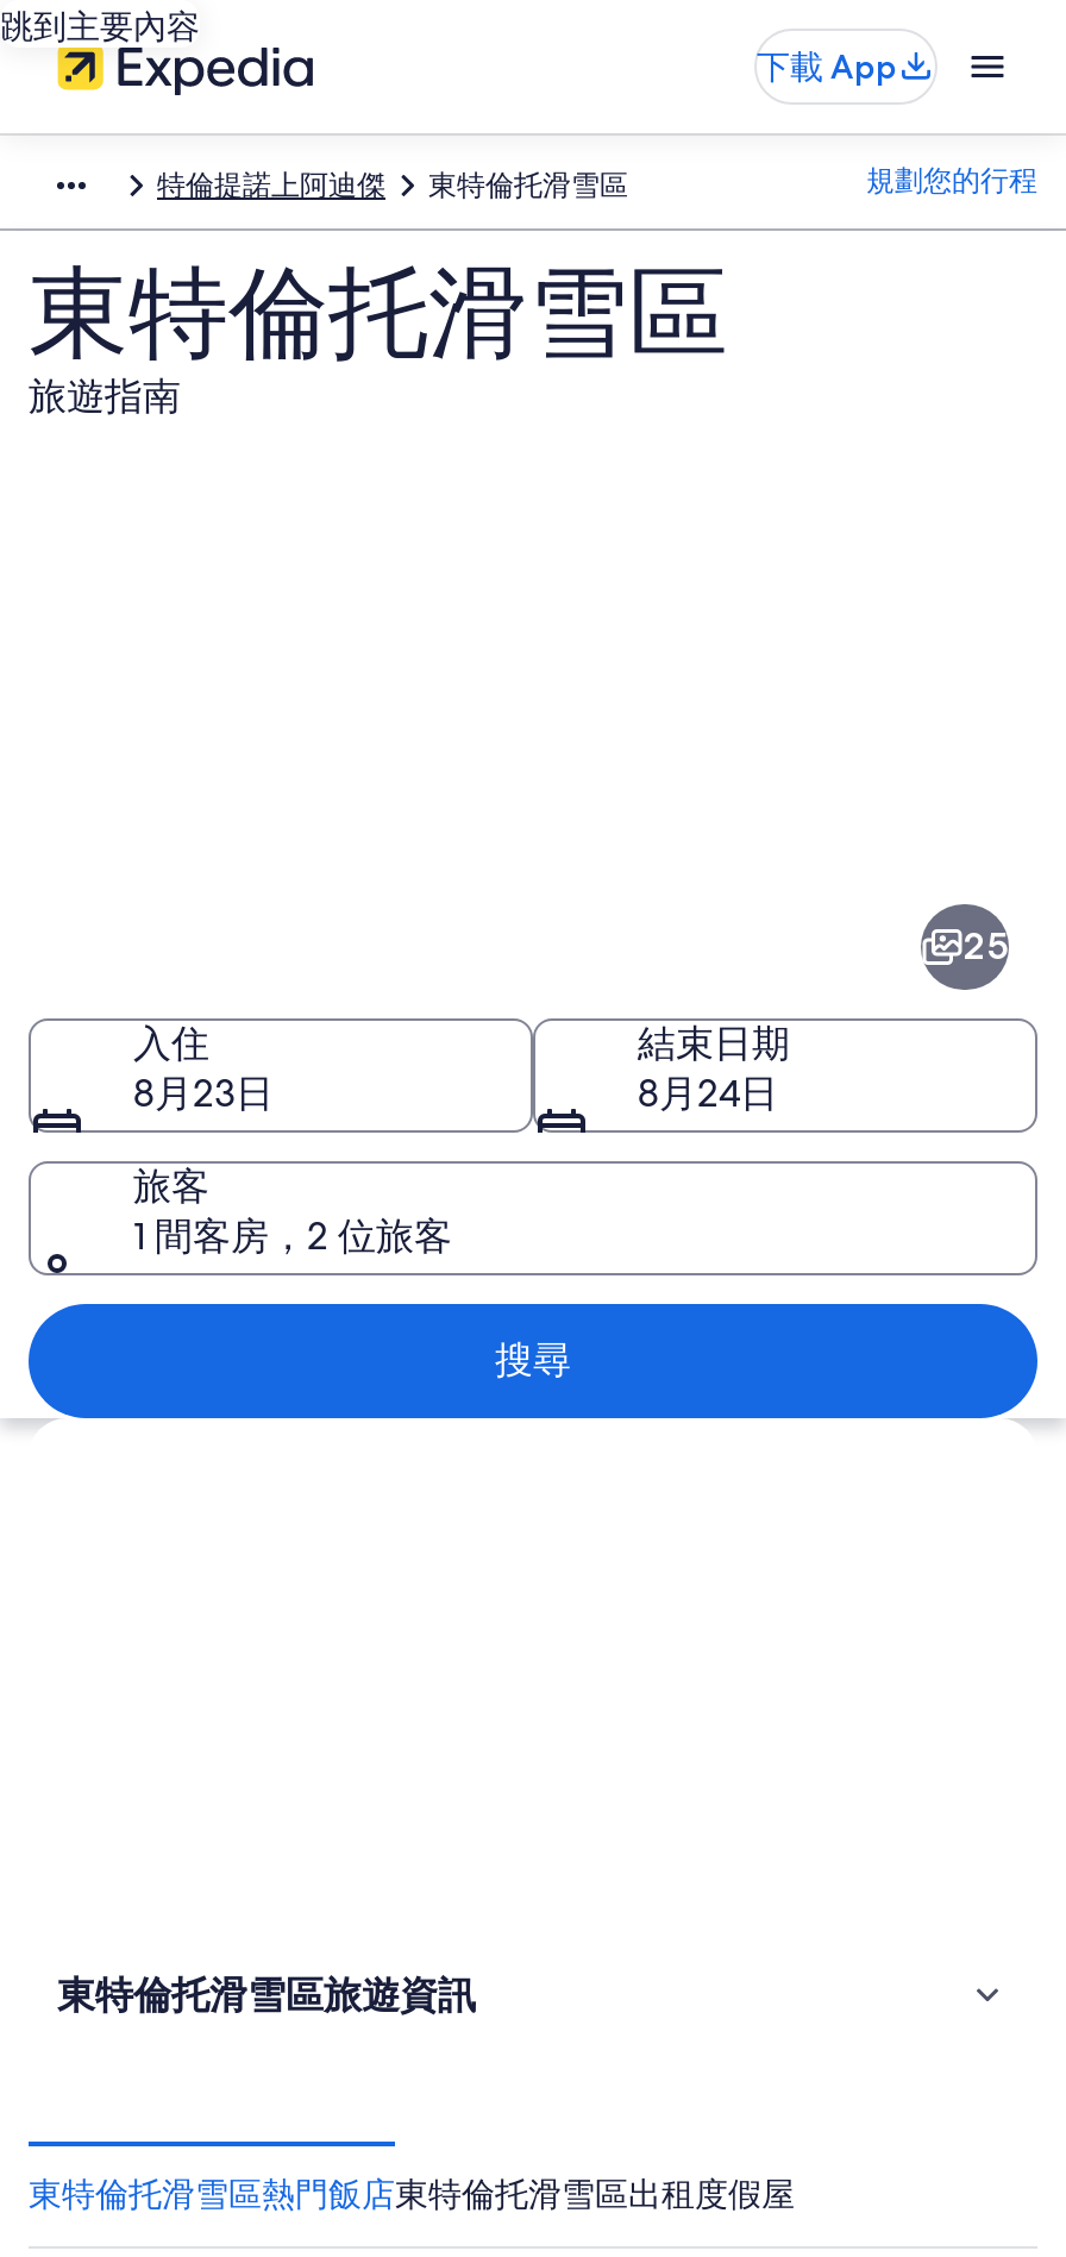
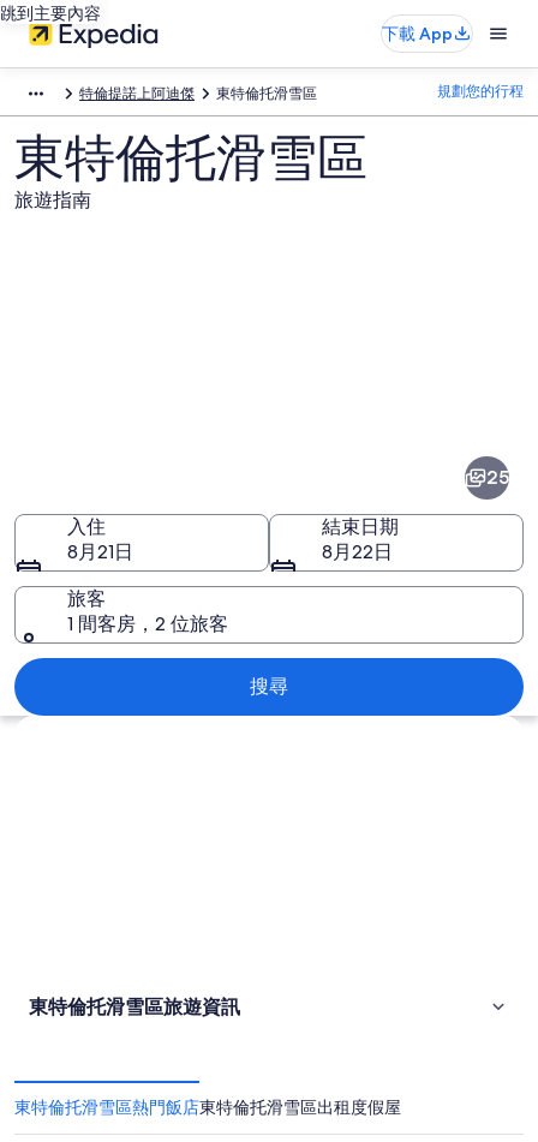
[133,1067,274,1117] 8月23日 -> [67,539,133,564] 8月21日
[638,1067,778,1117] 8月24日 -> [322,539,393,564] 8月22日

